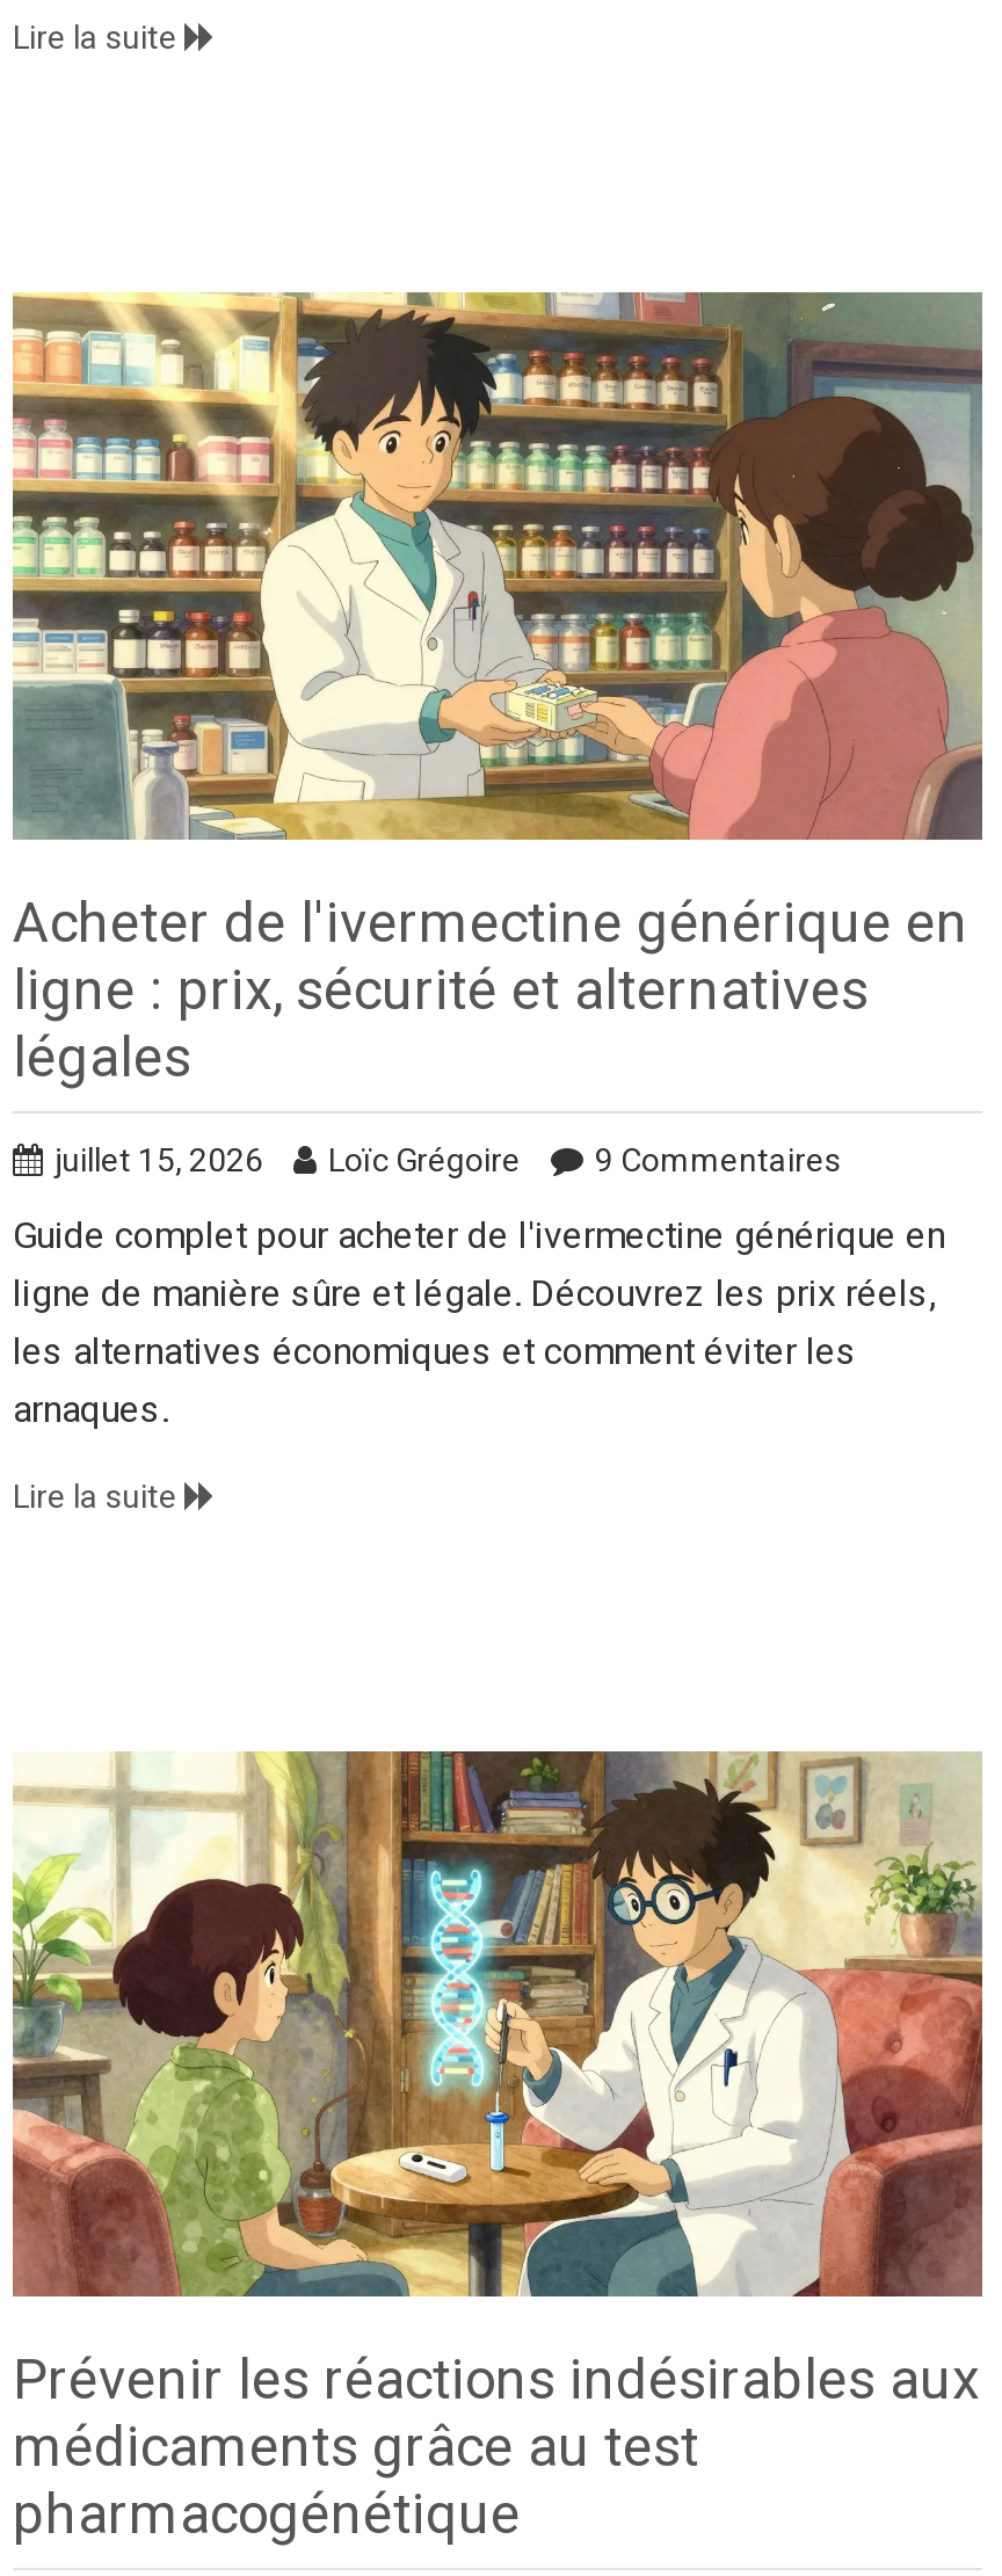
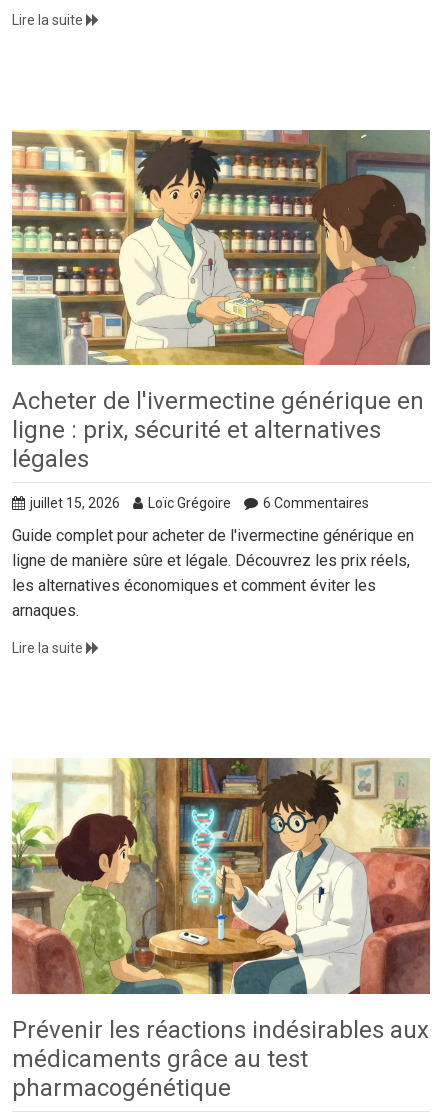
[595,1140,841,1177] 9 Commentaires -> [263,495,369,511] 6 Commentaires

